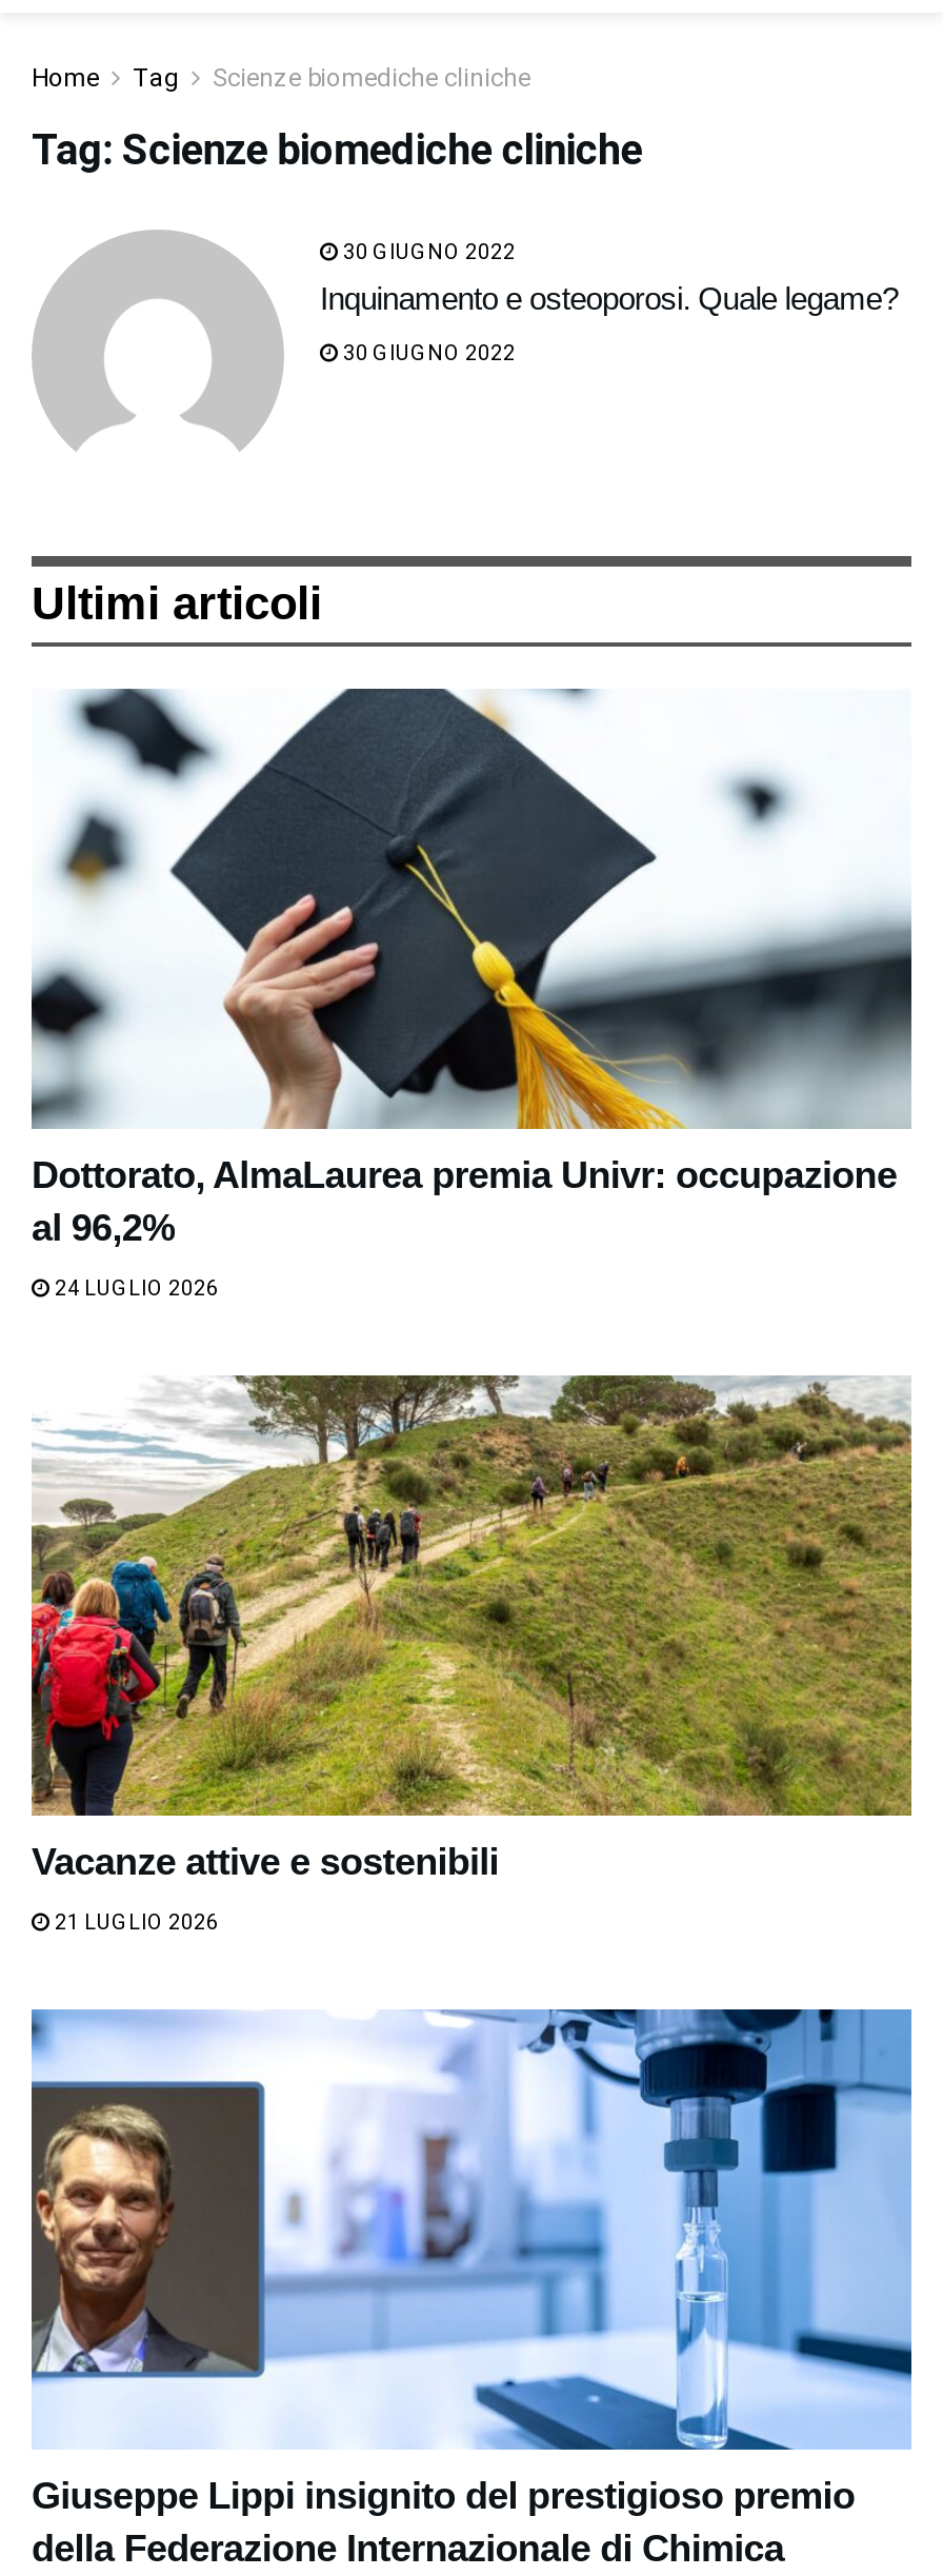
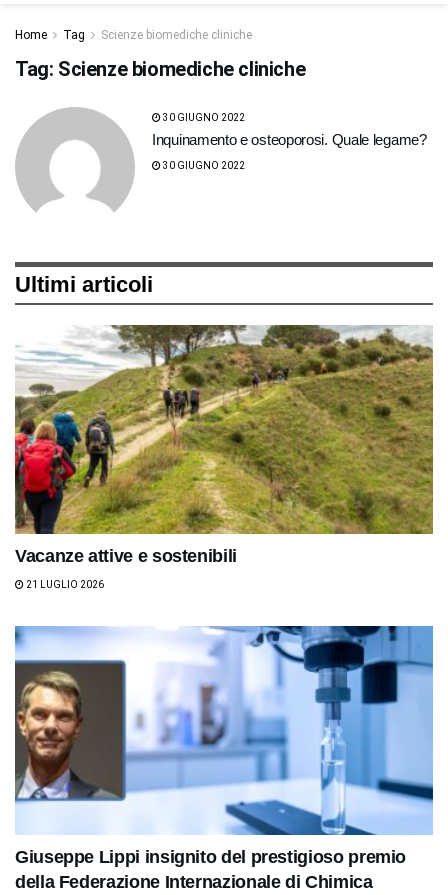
[32,687,914,1300] [image] | Dottorato, AlmaLaurea premia Univr: occupazione | al 96,2% | 24 LUGLIO 2026 -> none

